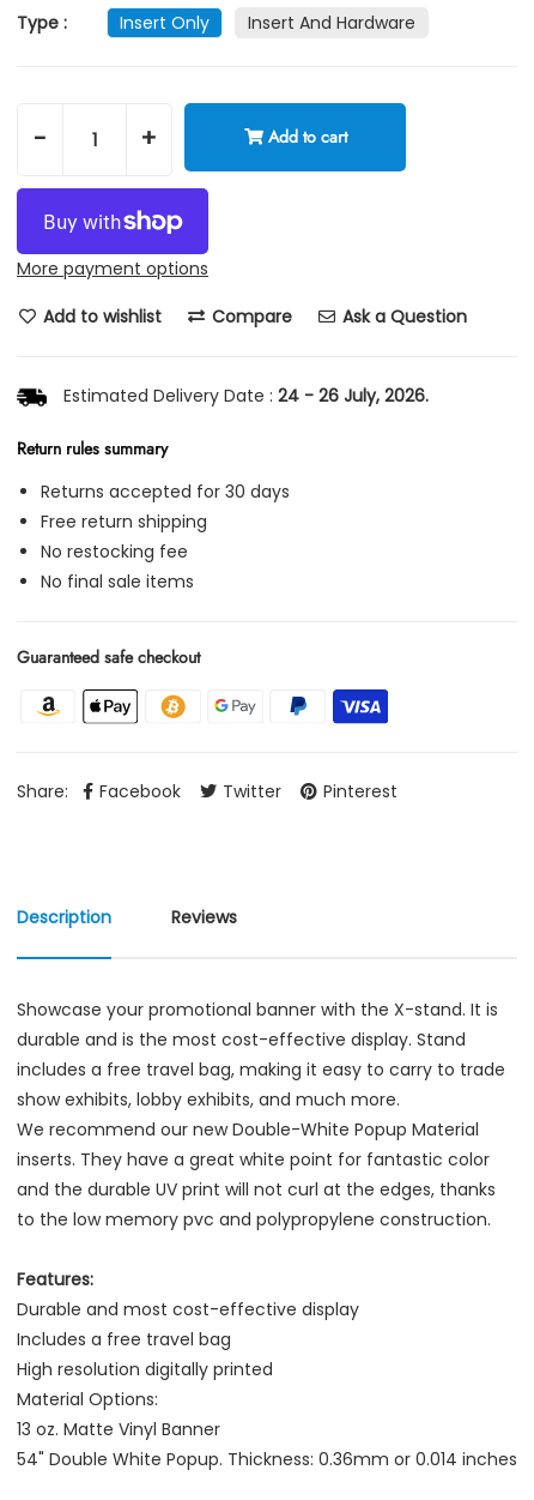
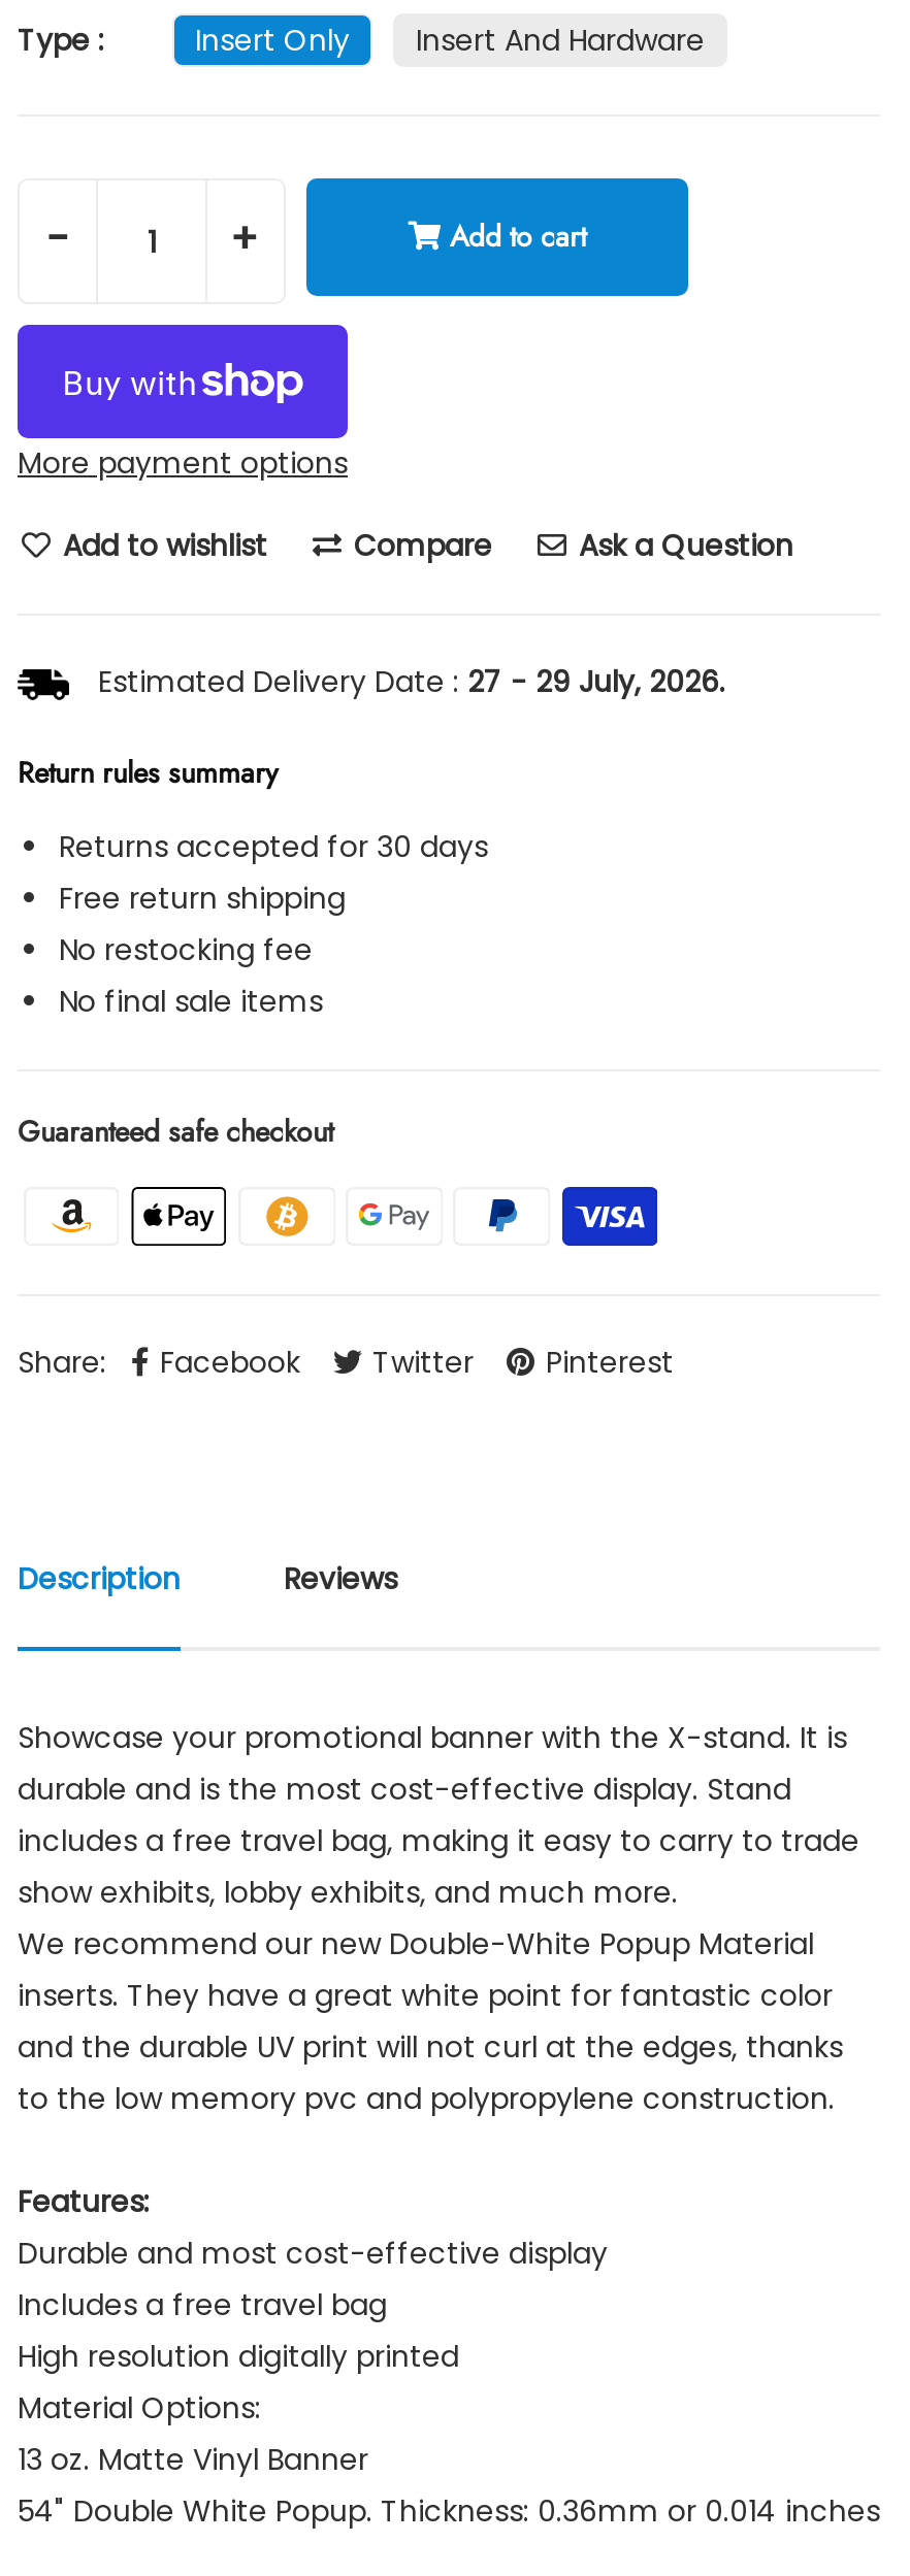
[59,384,429,408] Estimated Delivery Date : 24 - 26 July, 2026. -> [90,662,725,703] Estimated Delivery Date : 27 - 29 July, 2026.

